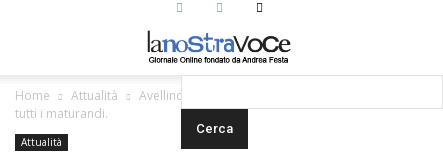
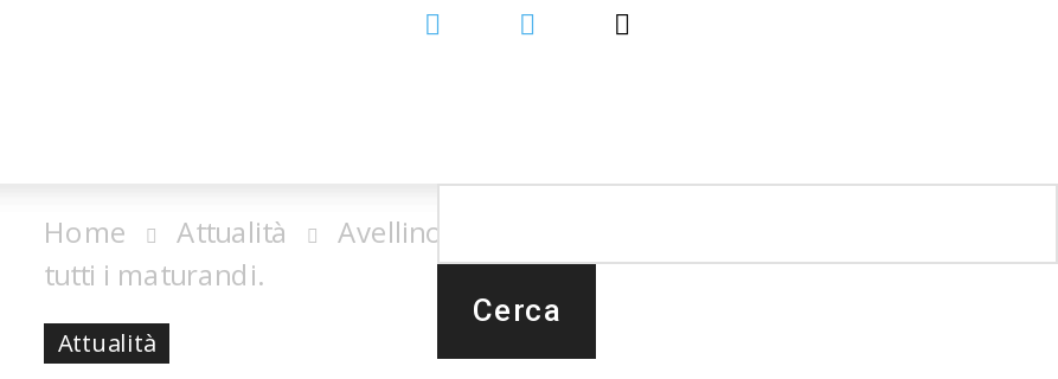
[147,30,291,64] [image] -> none

